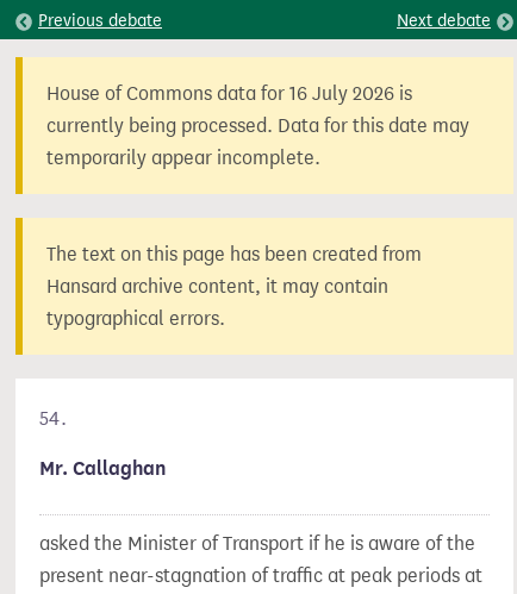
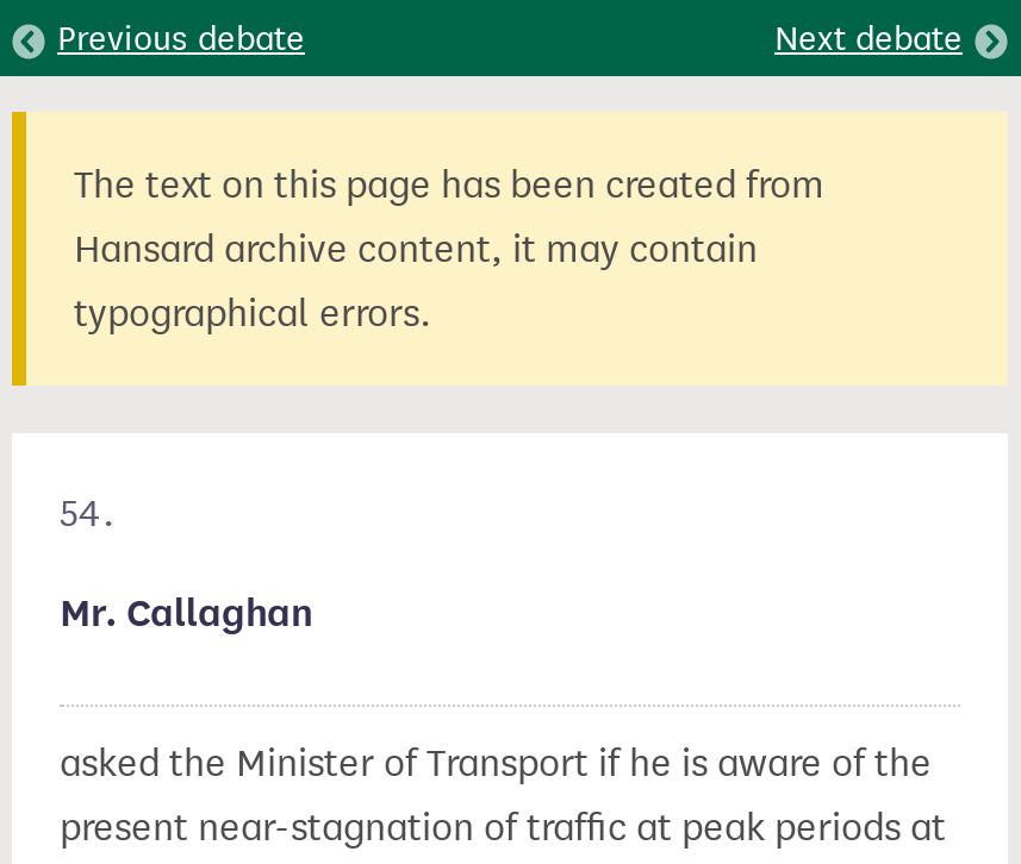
[46,82,469,169] House of Commons data for 16 July 2026 is | currently being processed. Data for this date may | temporarily appear incomplete. -> none

